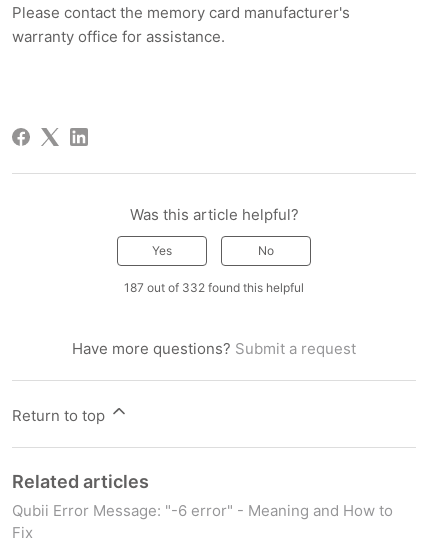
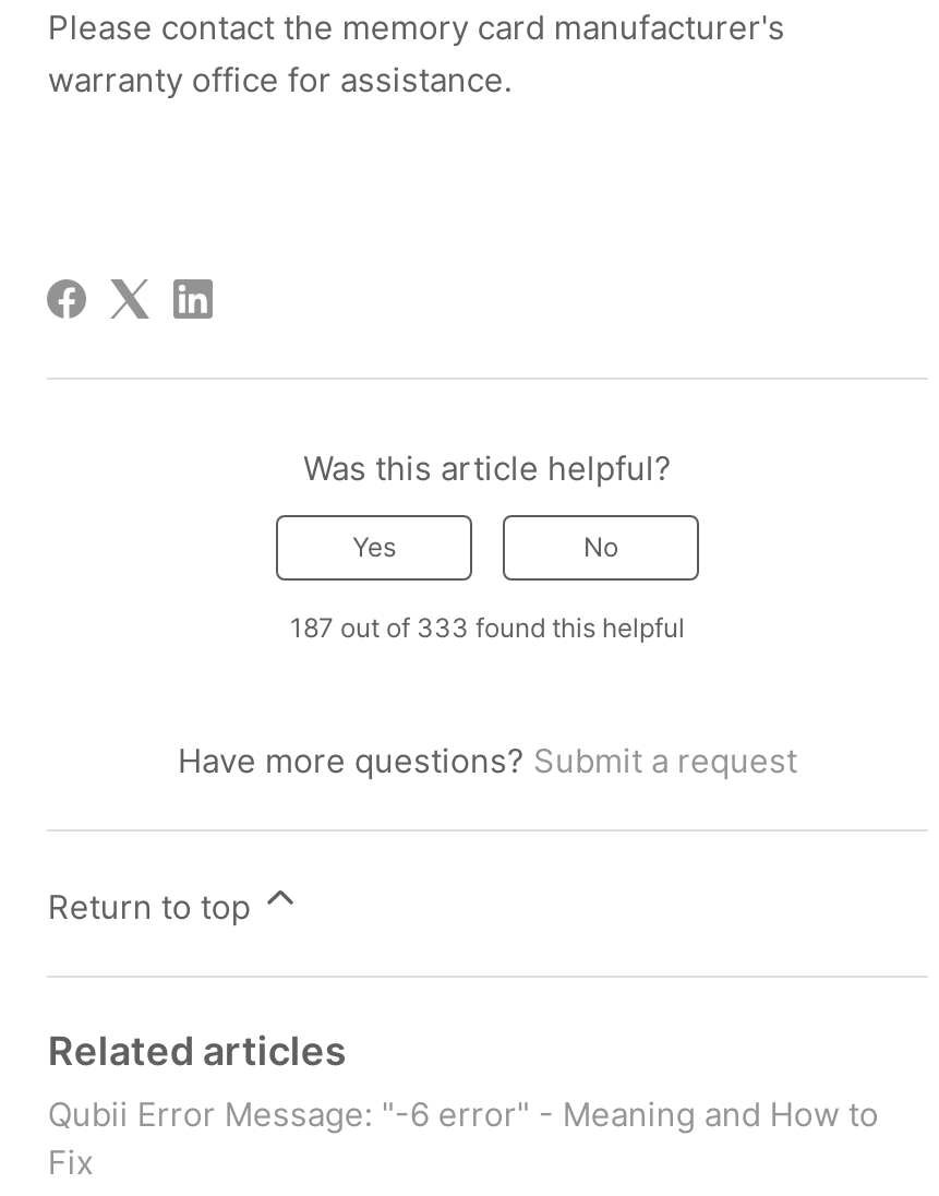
[124,280,304,295] 187 out of 332 found this helpful -> [290,612,685,645] 187 out of 333 found this helpful

